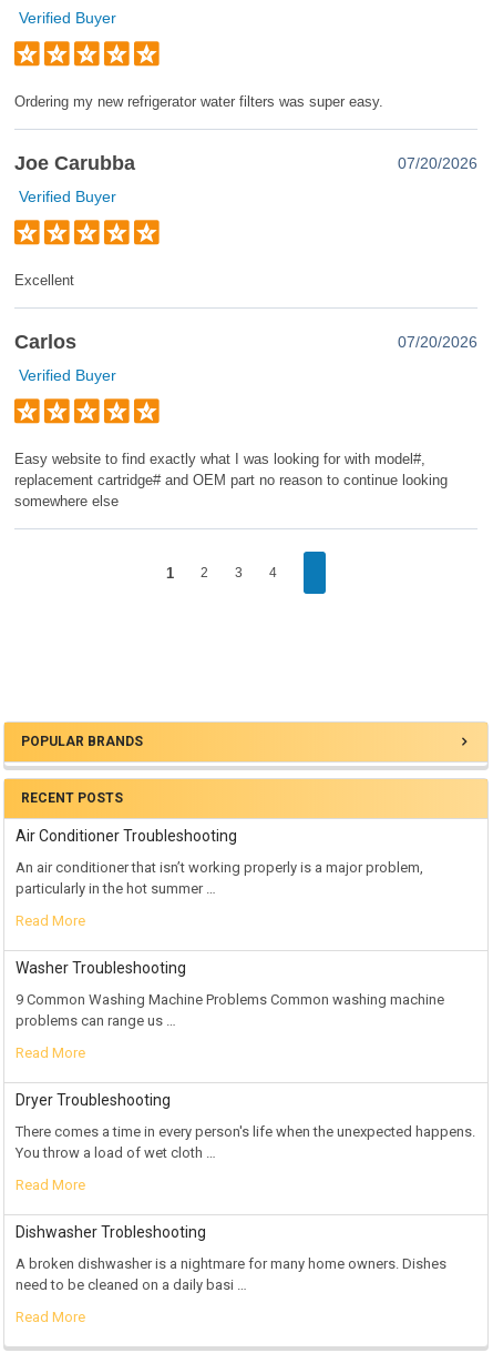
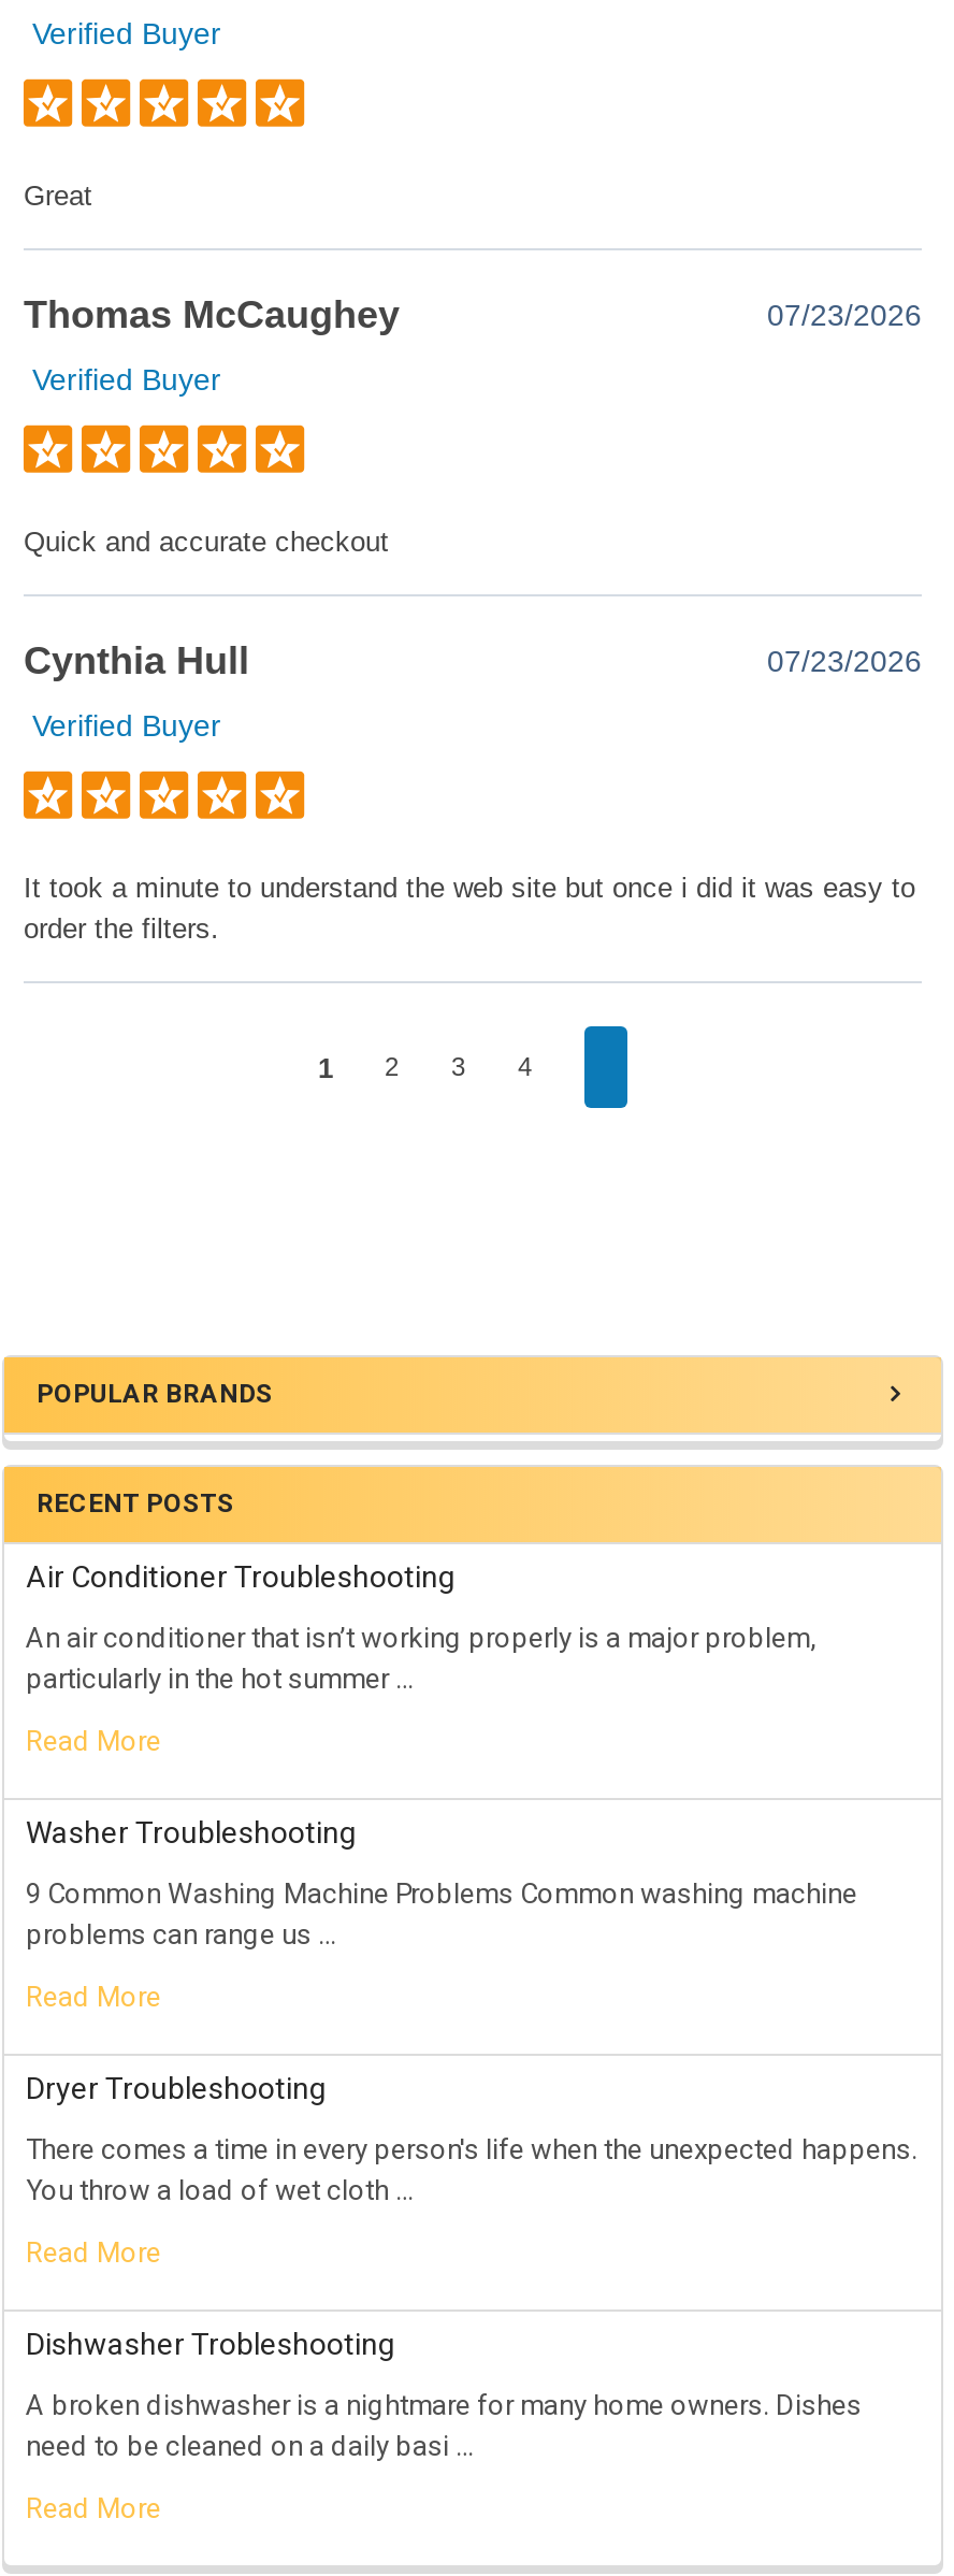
[14,94,383,110] Ordering my new refrigerator water filters was super easy. -> [24,180,92,212] Great
[14,152,477,175] Joe Carubba | 07/20/2026 -> [24,294,922,337] Thomas McCaughey | 07/23/2026
[14,272,74,289] Excellent -> [24,526,389,558] Quick and accurate checkout
[14,331,477,353] Carlos | 07/20/2026 -> [24,640,922,683] Cynthia Hull | 07/23/2026
[14,451,448,510] Easy website to find exactly what I was looking for with model#, | replacement cartridge# and OEM part no reason to continue looking | somewhere else -> [24,872,915,945] It took a minute to understand the web site but once i did it was easy to | order the filters.

